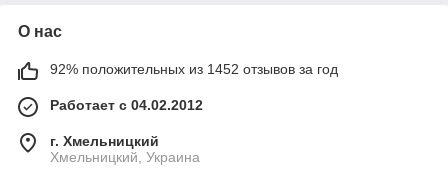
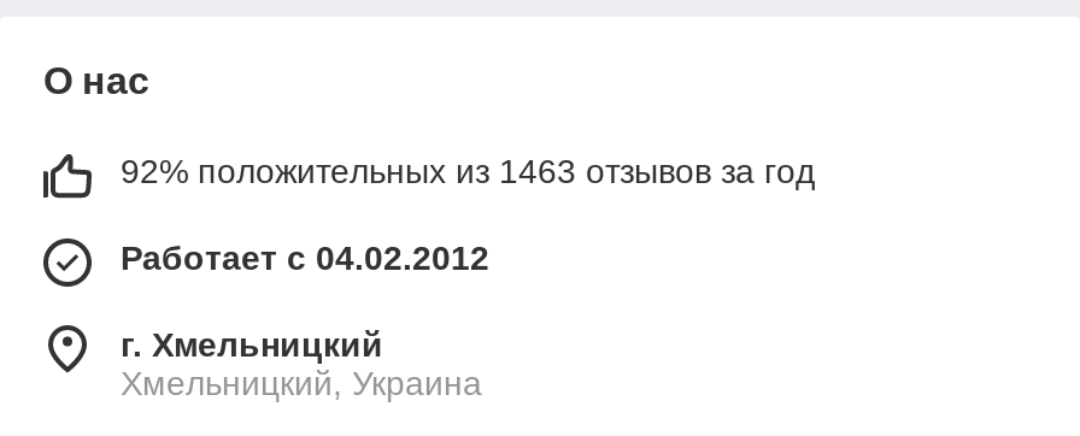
[50,61,338,77] 92% положительных из 1452 отзывов за год -> [121,151,815,190] 92% положительных из 1463 отзывов за год

